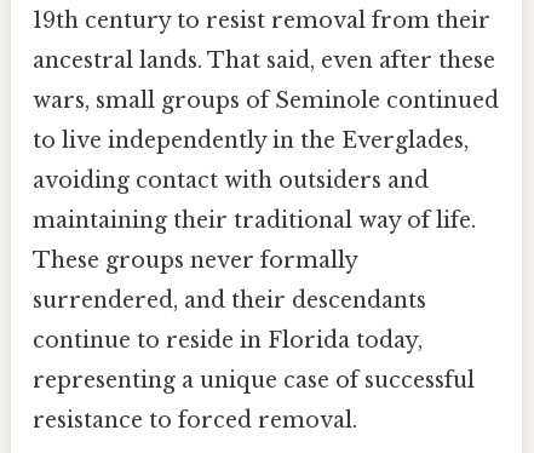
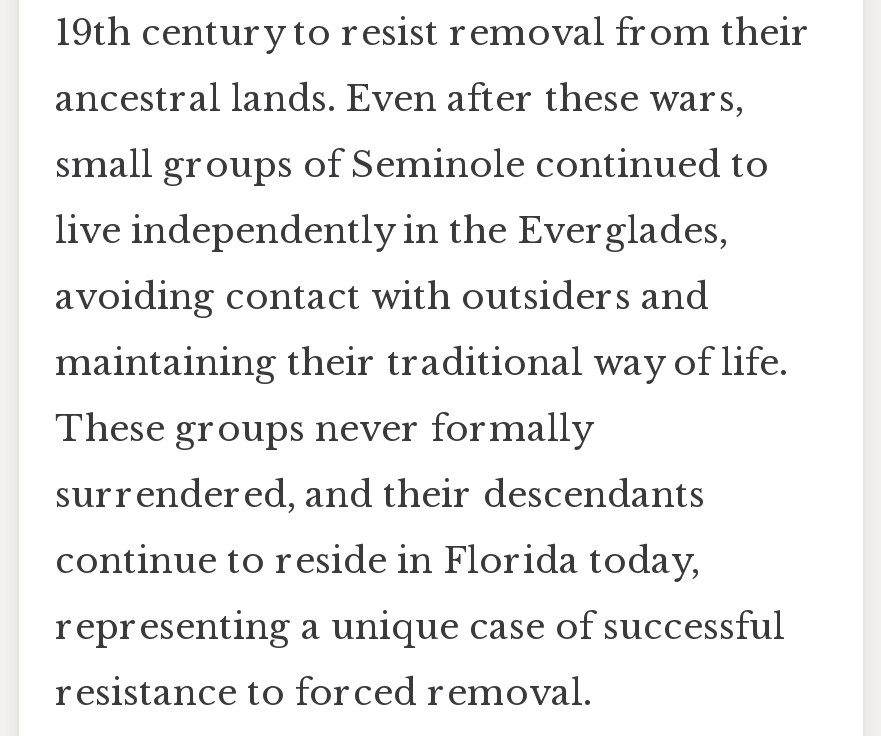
[33,48,495,74] ancestral lands. That said, even after these -> [55,78,743,122] ancestral lands. Even after these wars,
[33,88,499,114] wars, small groups of Seminole continued -> [55,144,769,188] small groups of Seminole continued to
[33,128,469,154] to live independently in the Everglades, -> [55,210,727,254] live independently in the Everglades,

